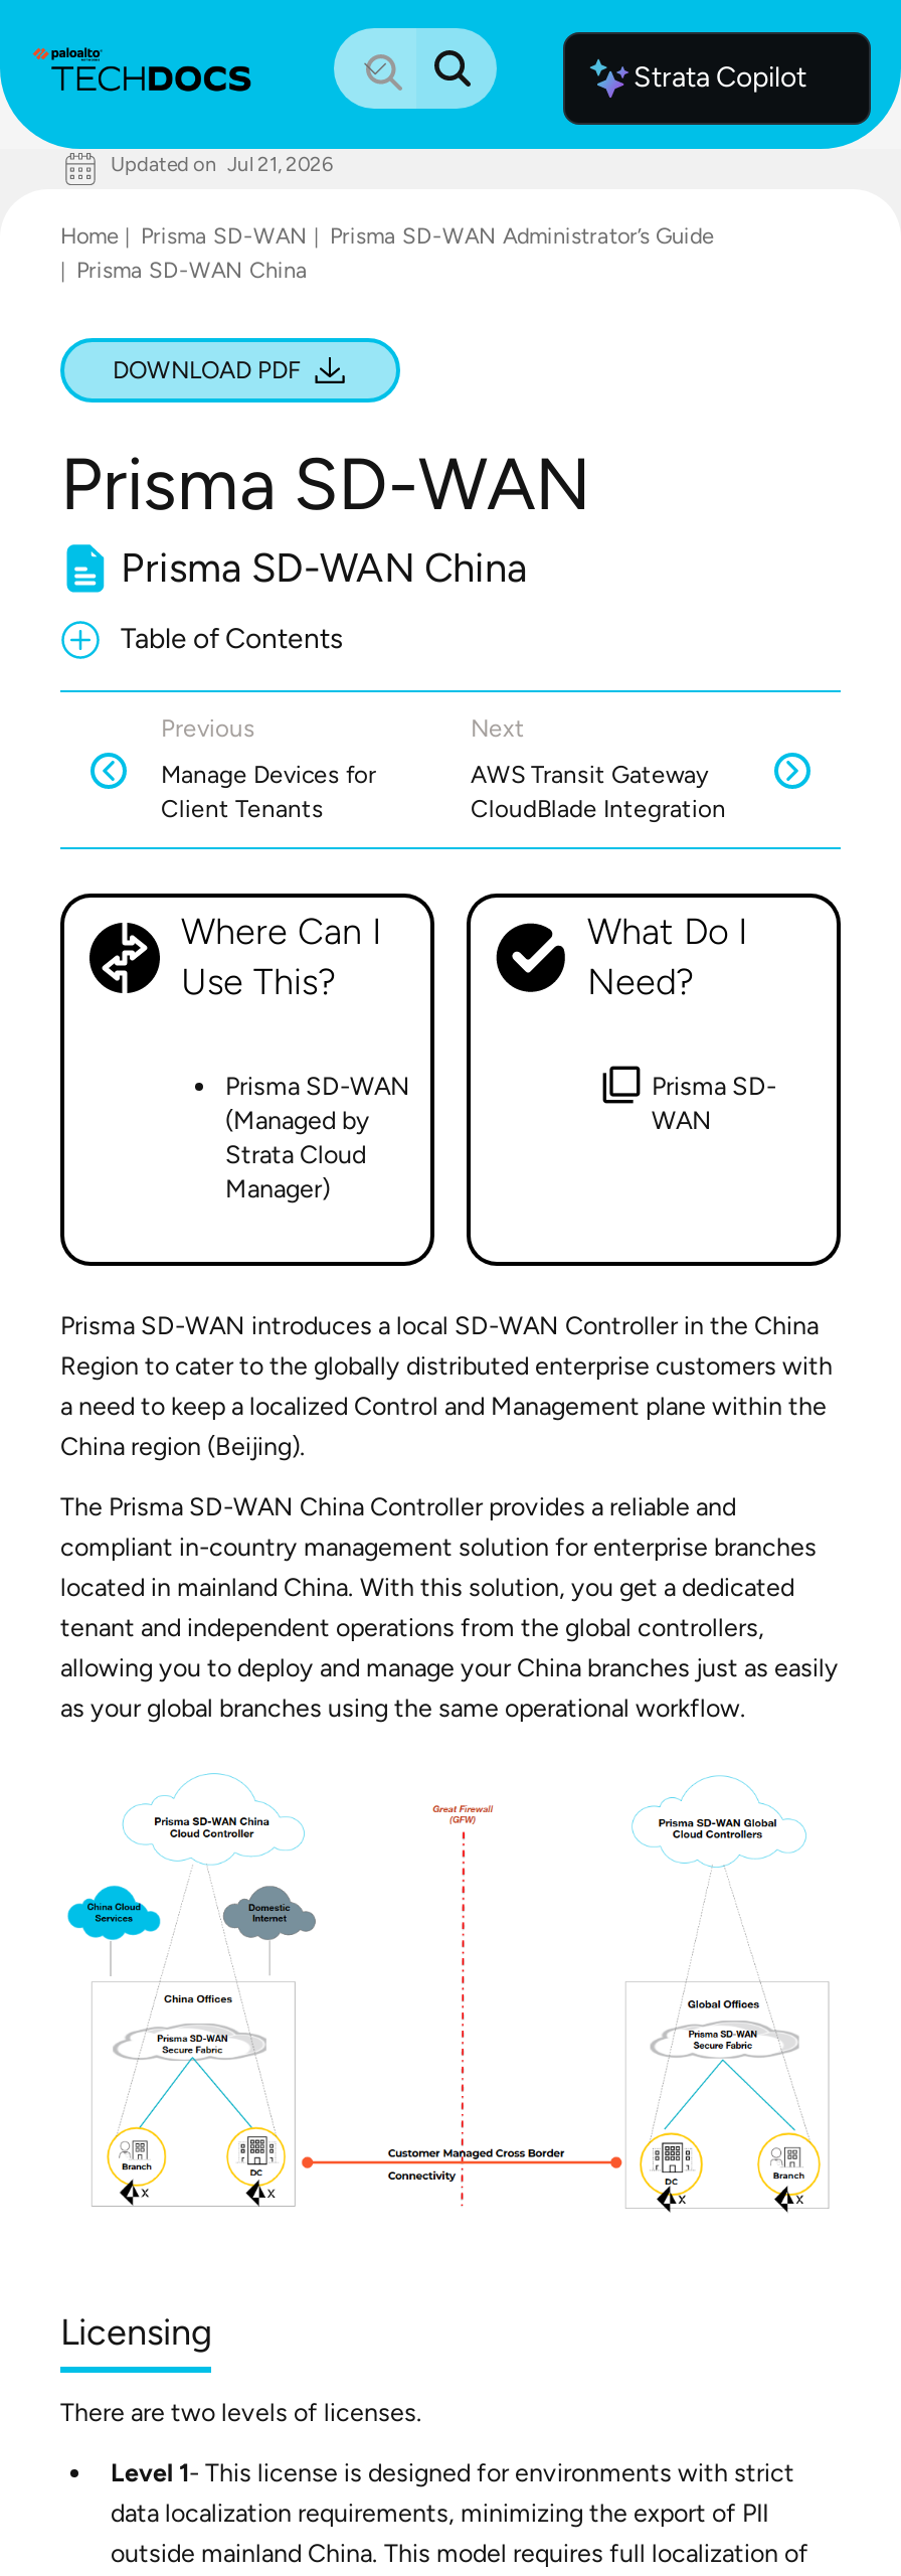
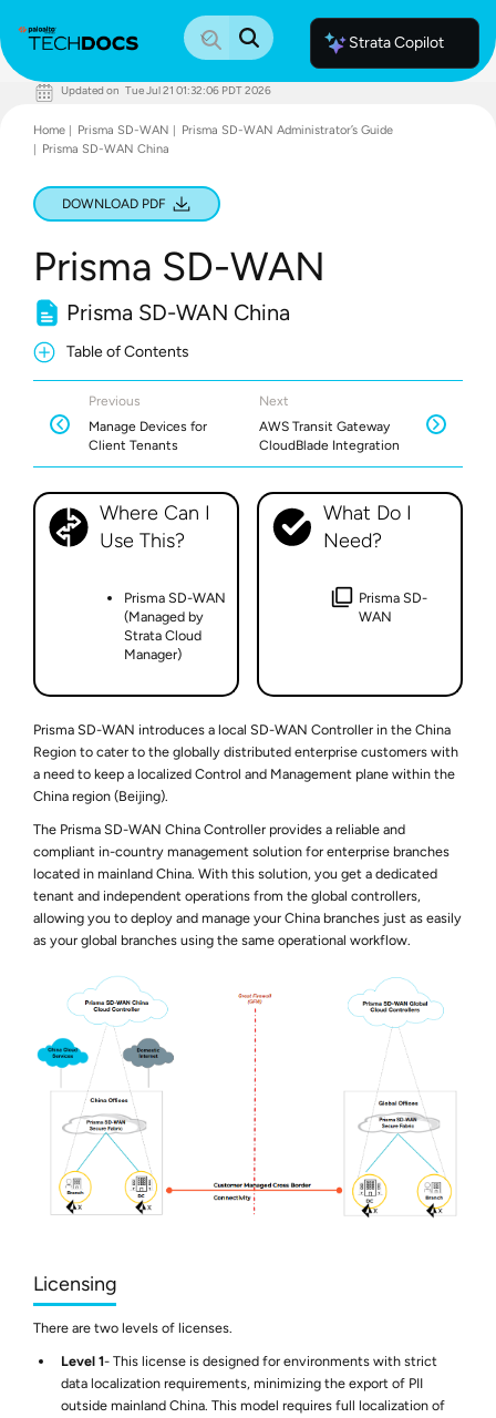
[111,150,334,176] Updated on Jul 21, 2026 -> [61,83,271,97] Updated on Tue Jul 21 01:32:06 PDT 2026

